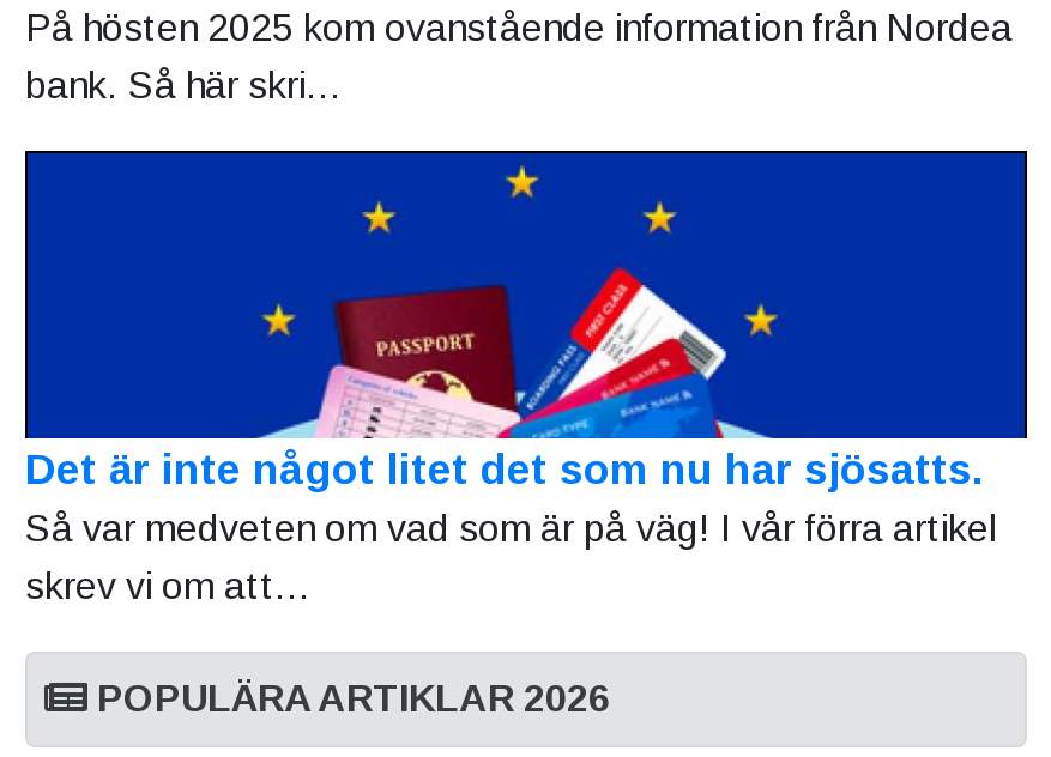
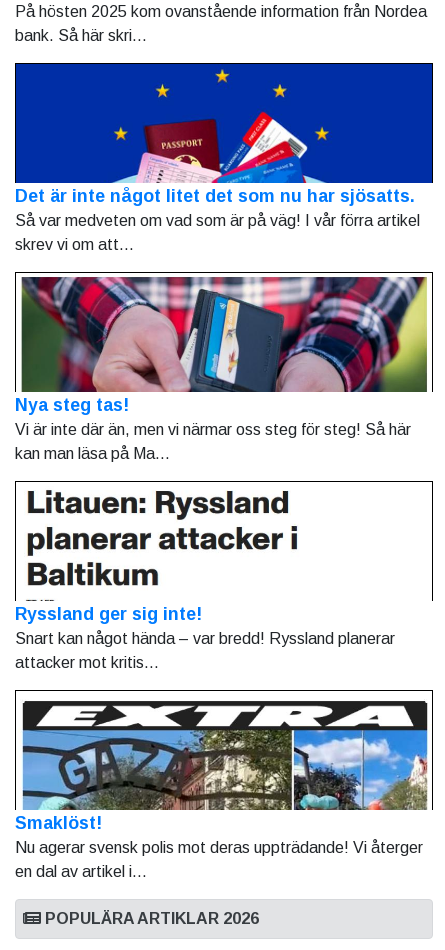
none -> [14,271,434,462] [image] | Nya steg tas! | Vi är inte där än, men vi närmar oss steg för steg! Så här | kan man läsa på Ma...
none -> [14,480,434,671] [image] | Ryssland ger sig inte! | Snart kan något hända – var bredd! Ryssland planerar | attacker mot kritis...
none -> [15,690,433,880] [image] | Smaklöst! | Nu agerar svensk polis mot deras uppträdande! Vi återger | en dal av artikel i...

